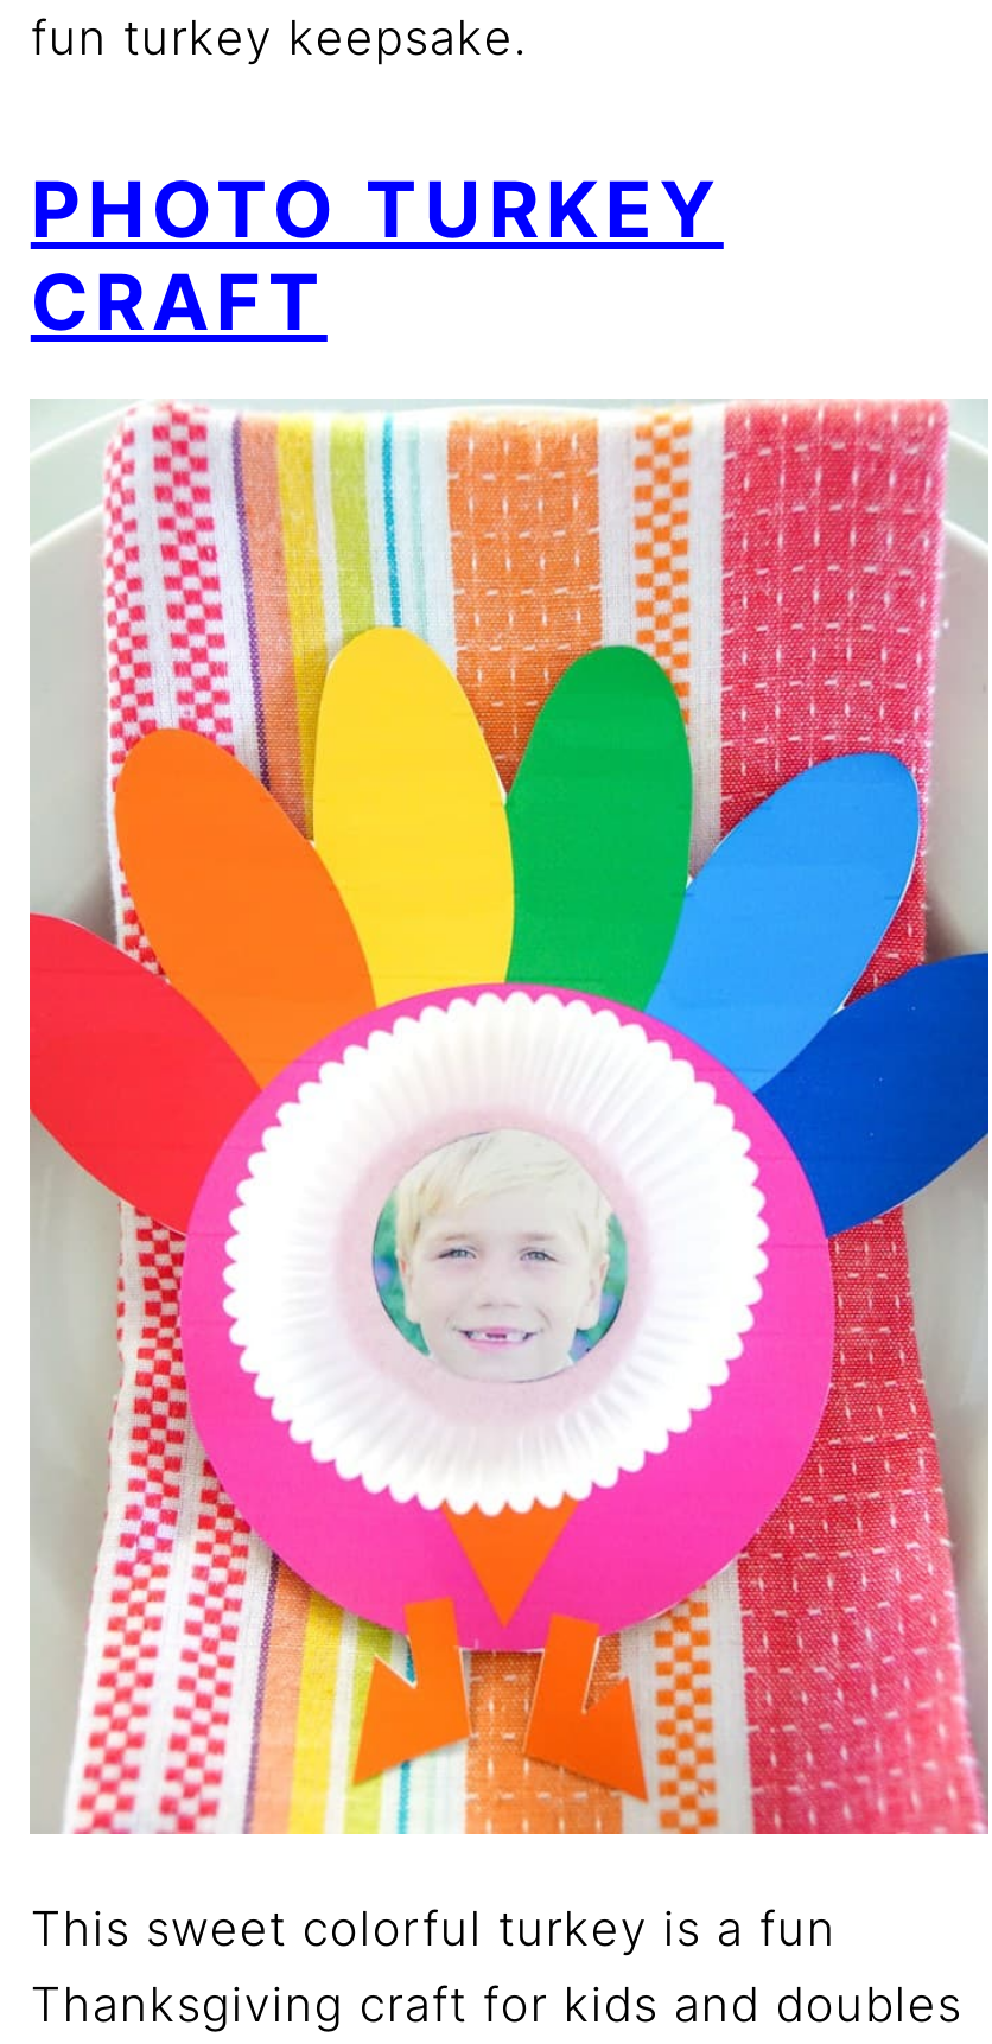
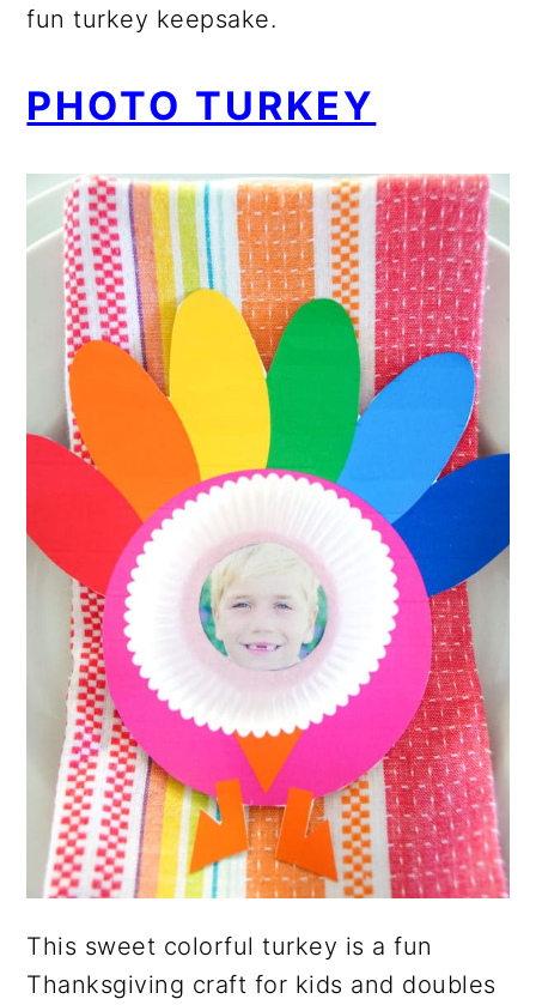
[31,256,327,348] CRAFT -> none

